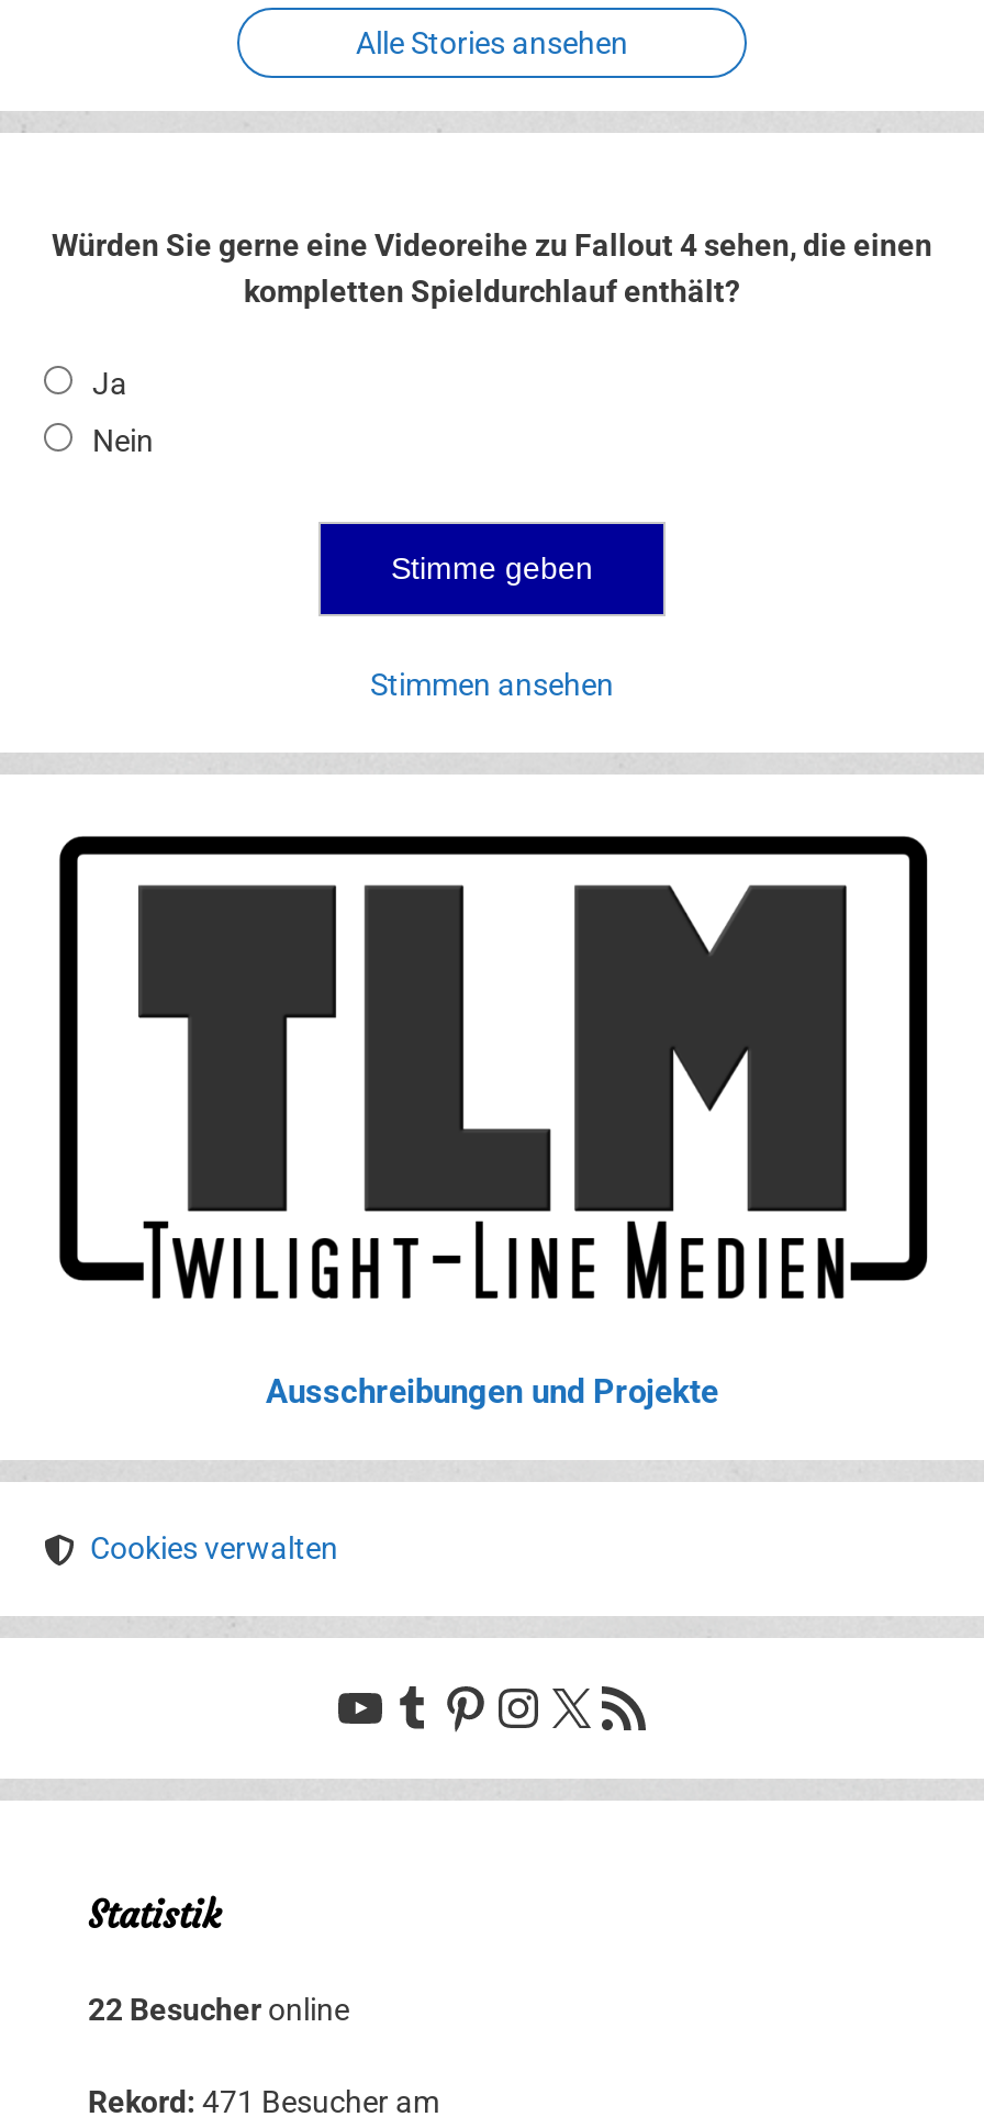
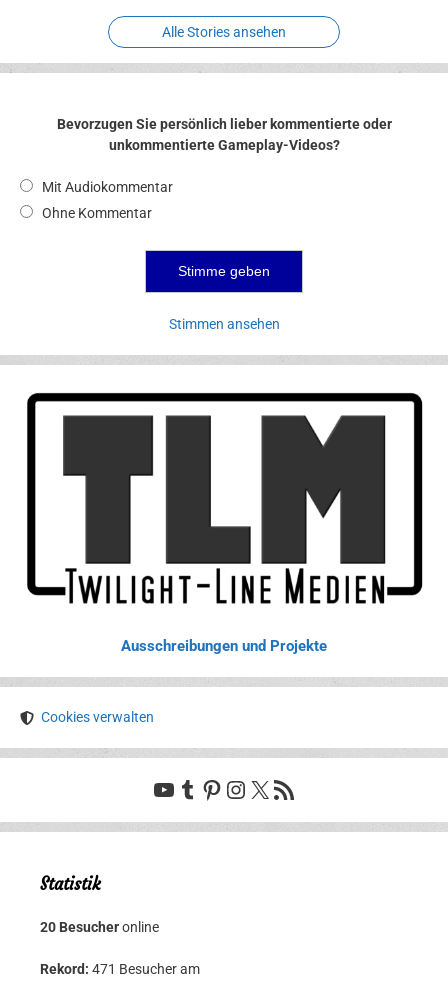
[52,228,932,310] Würden Sie gerne eine Videoreihe zu Fallout 4 sehen, die einen | kompletten Spieldurchlauf enthält? -> [56,116,391,153] Bevorzugen Sie persönlich lieber kommentierte oder | unkommentierte Gameplay-Videos?
[92,367,127,402] Ja -> [42,179,173,195] Mit Audiokommentar
[92,424,154,459] Nein -> [42,205,152,221] Ohne Kommentar
[88,1992,349,2028] 22 Besucher online -> [40,919,159,935] 20 Besucher online

